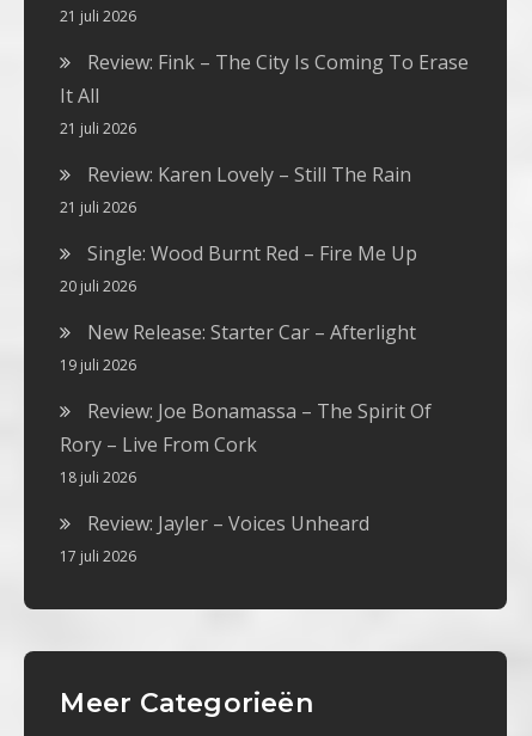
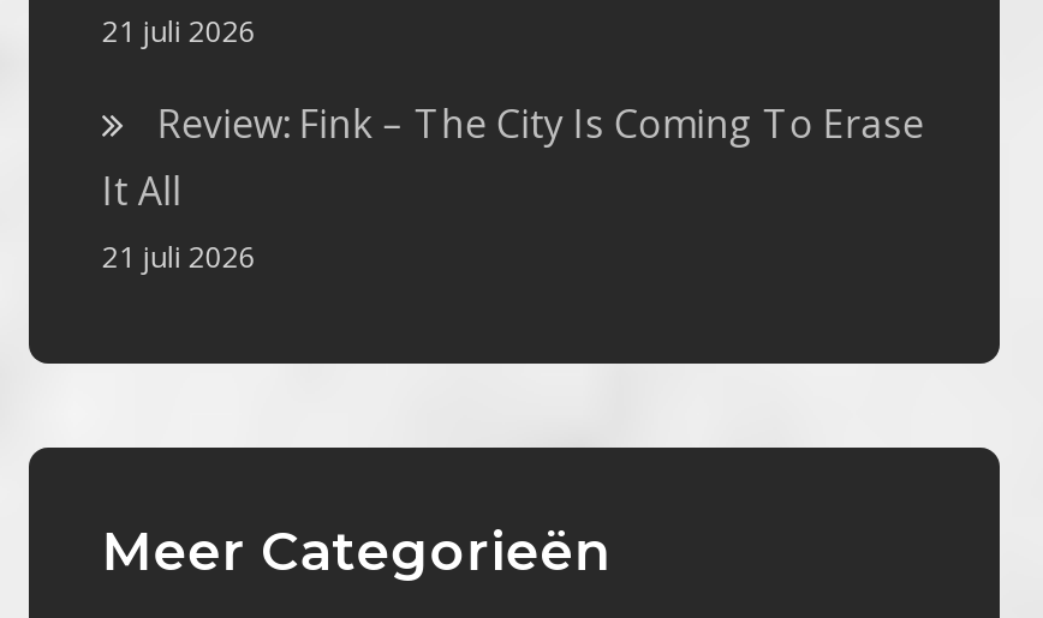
[60,162,432,567] Review: Karen Lovely – Still The Rain | 21 juli 2026 | Single: Wood Burnt Red – Fire Me Up | 20 juli 2026 | New Release: Starter Car – Afterlight | 19 juli 2026 | Review: Joe Bonamassa – The Spirit Of | Rory – Live From Cork | 18 juli 2026 | Review: Jayler – Voices Unheard | 17 juli 2026 -> none

